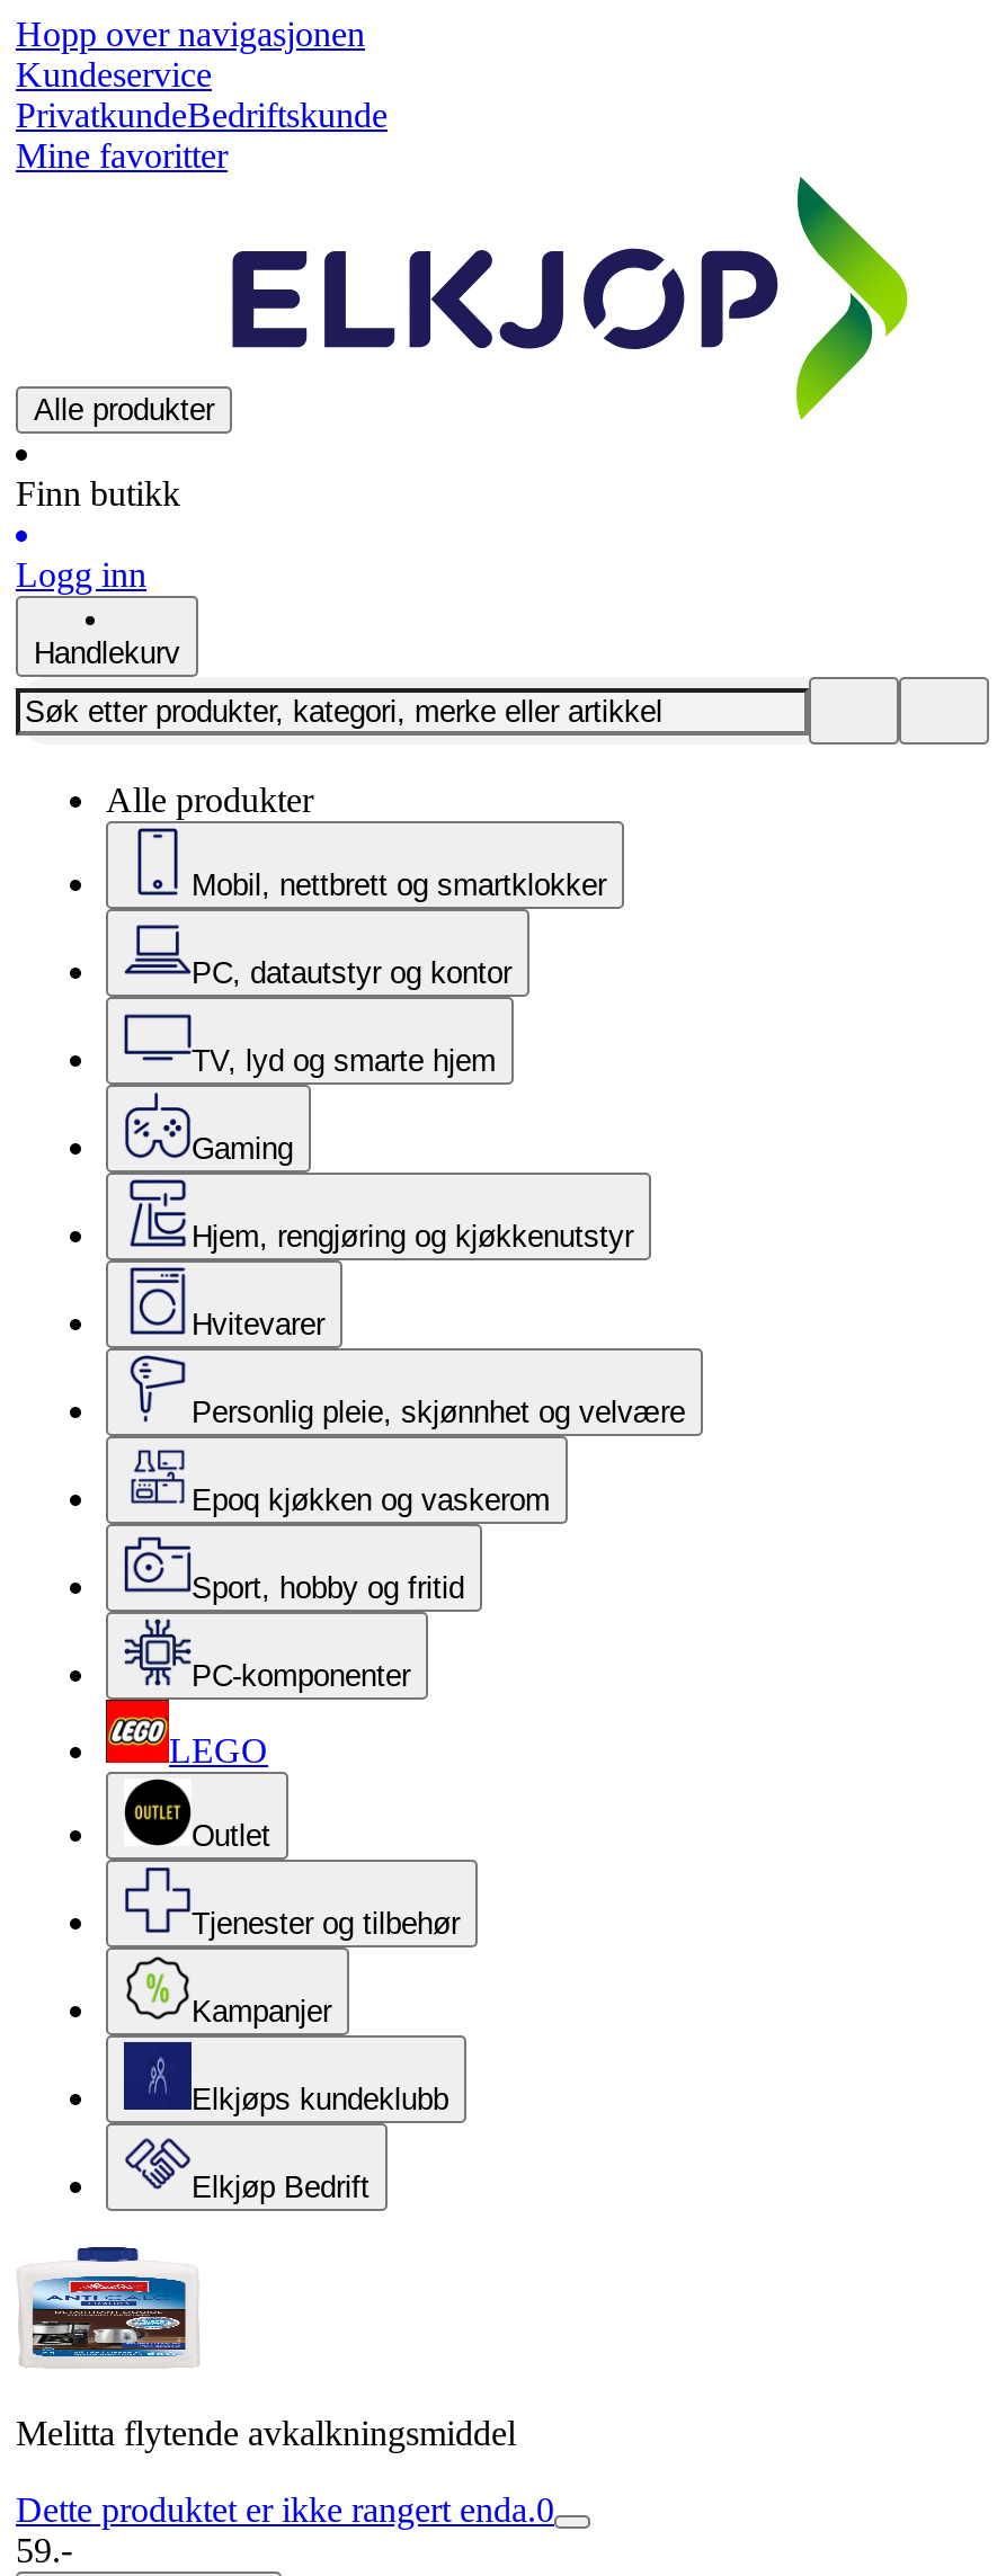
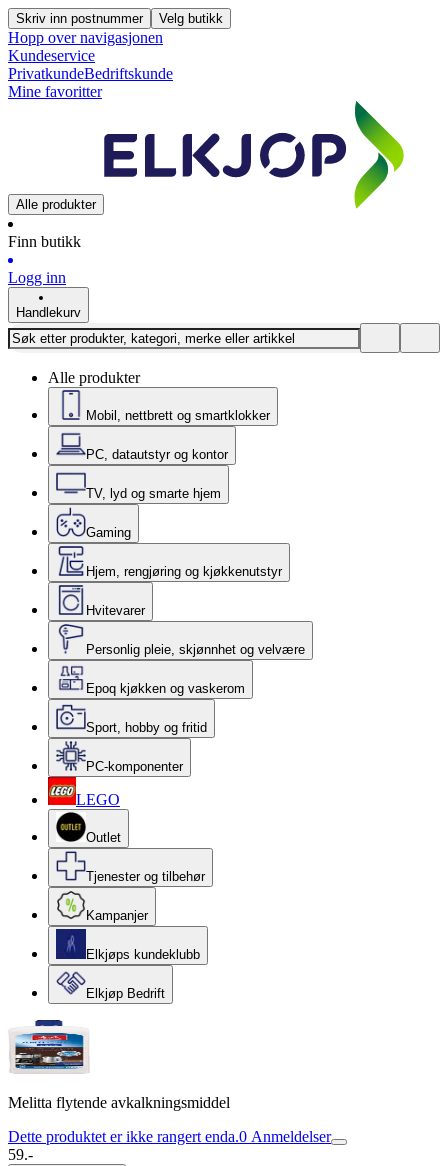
none -> [16,11,223,26] Skriv inn postnummer | Velg butikk
[16,2490,554,2529] Dette produktet er ikke rangert enda.0 -> [8,1128,331,1145] Dette produktet er ikke rangert enda.0 Anmeldelser

